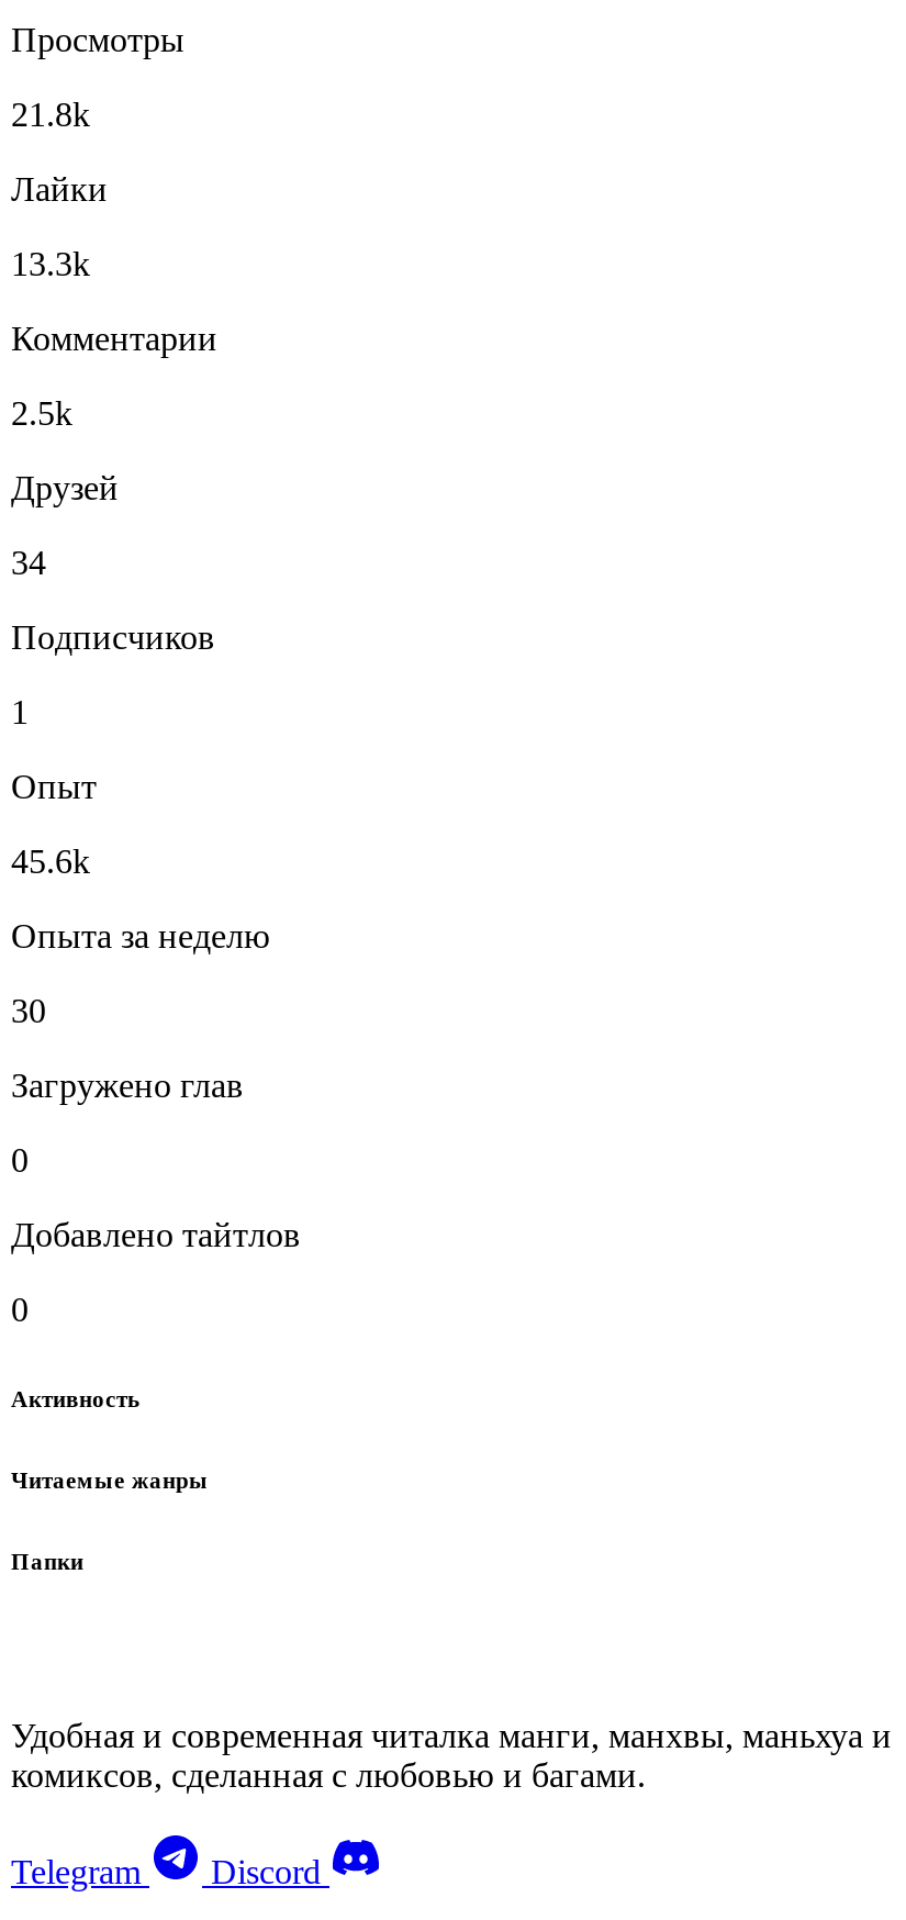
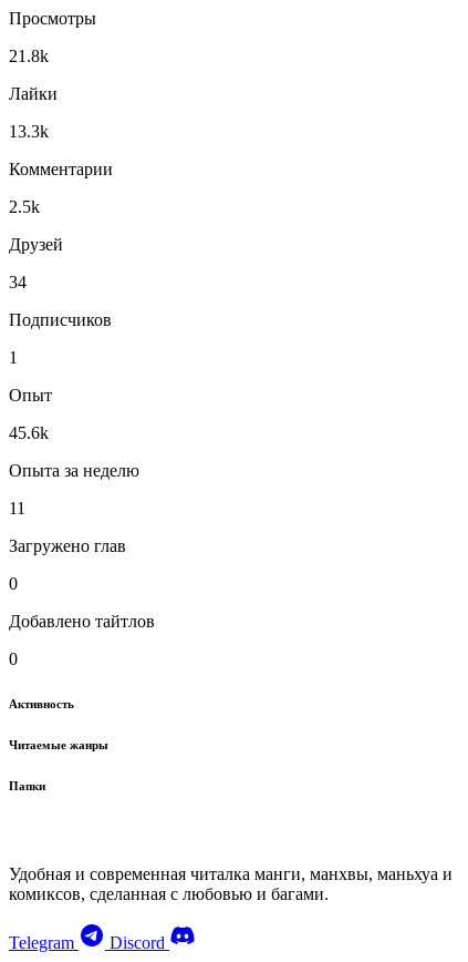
[11,992,46,1030] 30 -> [9,499,25,518] 11

